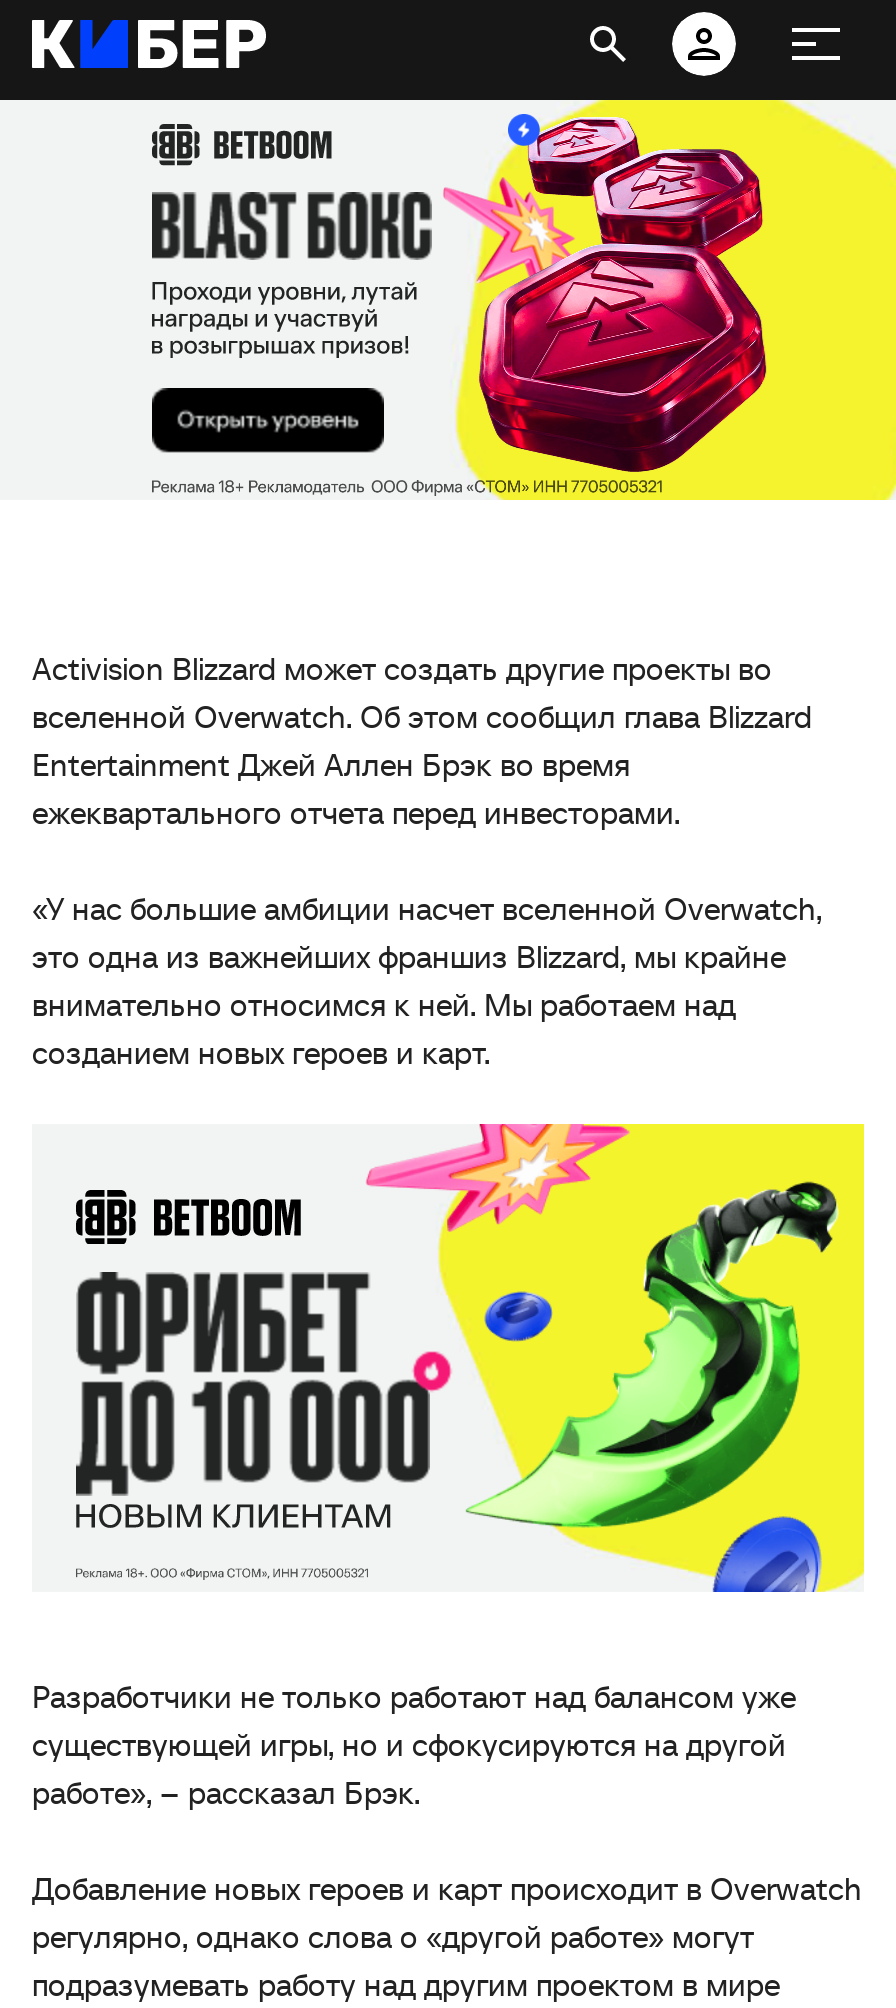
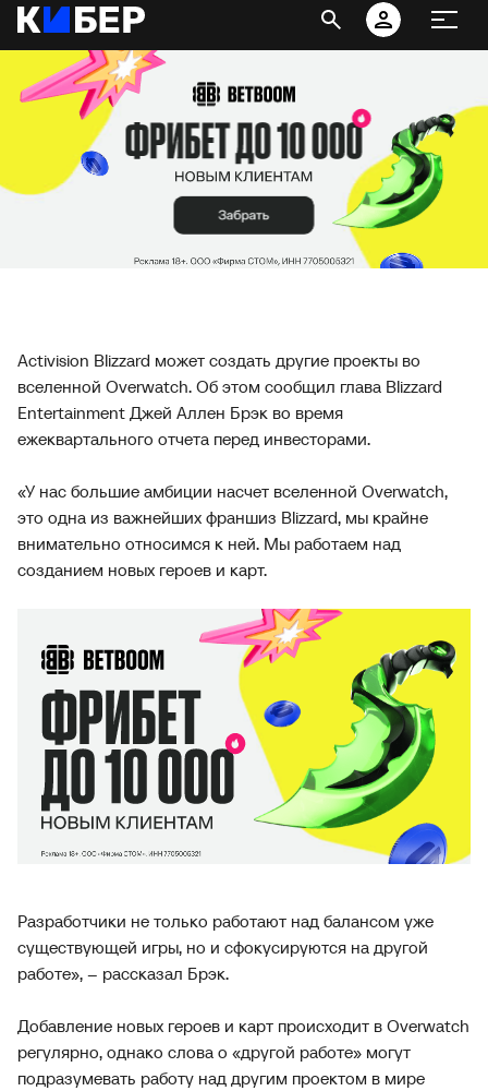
[6,98,890,502] [image] -> [3,49,485,269] [image]

